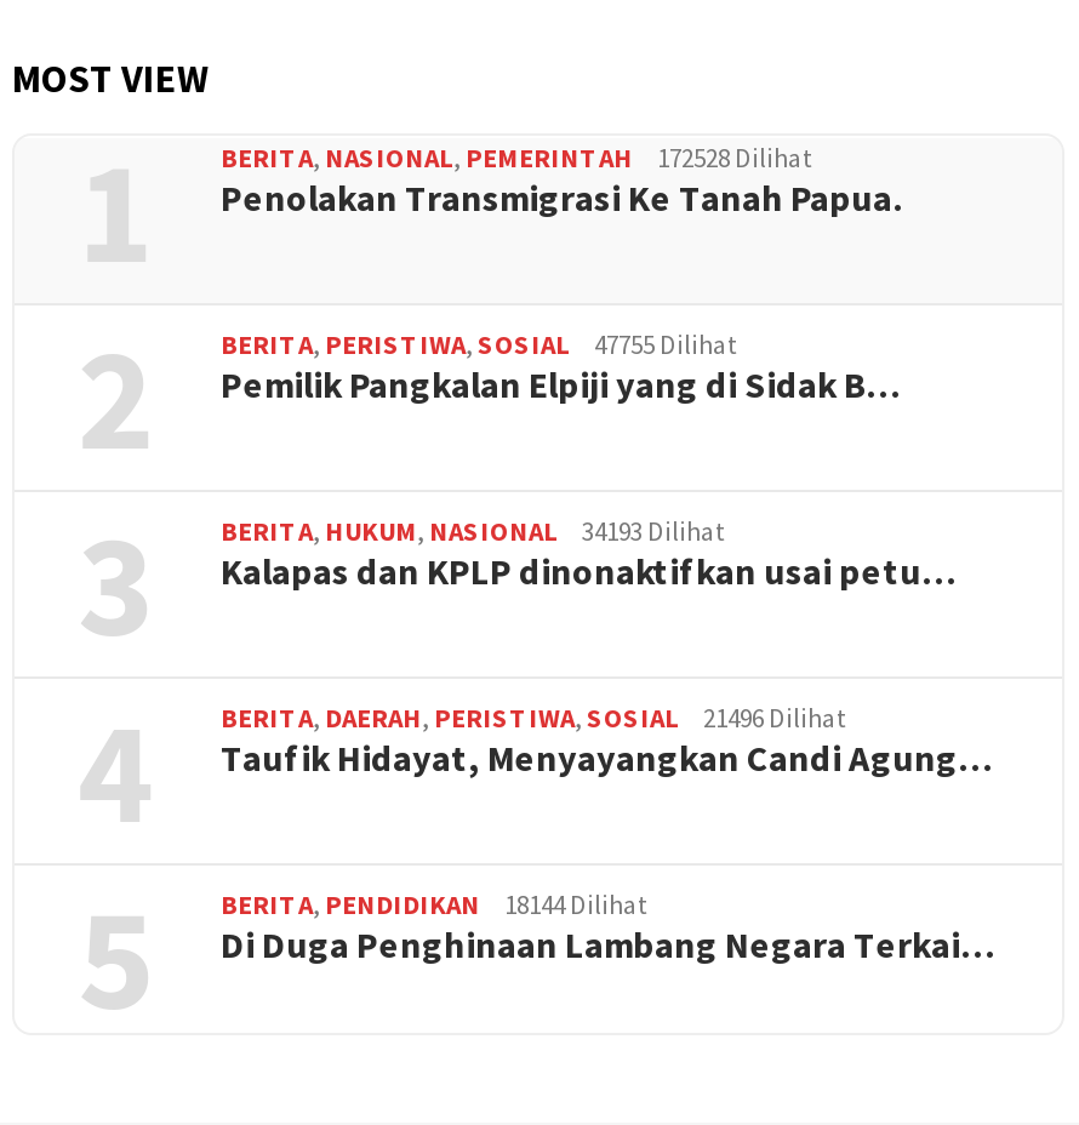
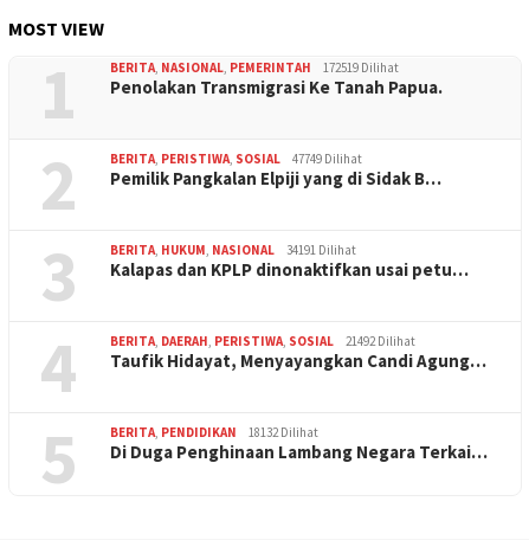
[221,141,812,175] BERITA, NASIONAL, PEMERINTAH 172528 Dilihat -> [110,60,399,76] BERITA, NASIONAL, PEMERINTAH 172519 Dilihat
[221,328,737,362] BERITA, PERISTIWA, SOSIAL 47755 Dilihat -> [110,151,362,167] BERITA, PERISTIWA, SOSIAL 47749 Dilihat
[221,515,725,549] BERITA, HUKUM, NASIONAL 34193 Dilihat -> [110,242,356,259] BERITA, HUKUM, NASIONAL 34191 Dilihat
[221,701,846,735] BERITA, DAERAH, PERISTIWA, SOSIAL 21496 Dilihat -> [110,333,415,350] BERITA, DAERAH, PERISTIWA, SOSIAL 21492 Dilihat
[221,888,647,922] BERITA, PENDIDIKAN 18144 Dilihat -> [110,424,318,441] BERITA, PENDIDIKAN 18132 Dilihat

